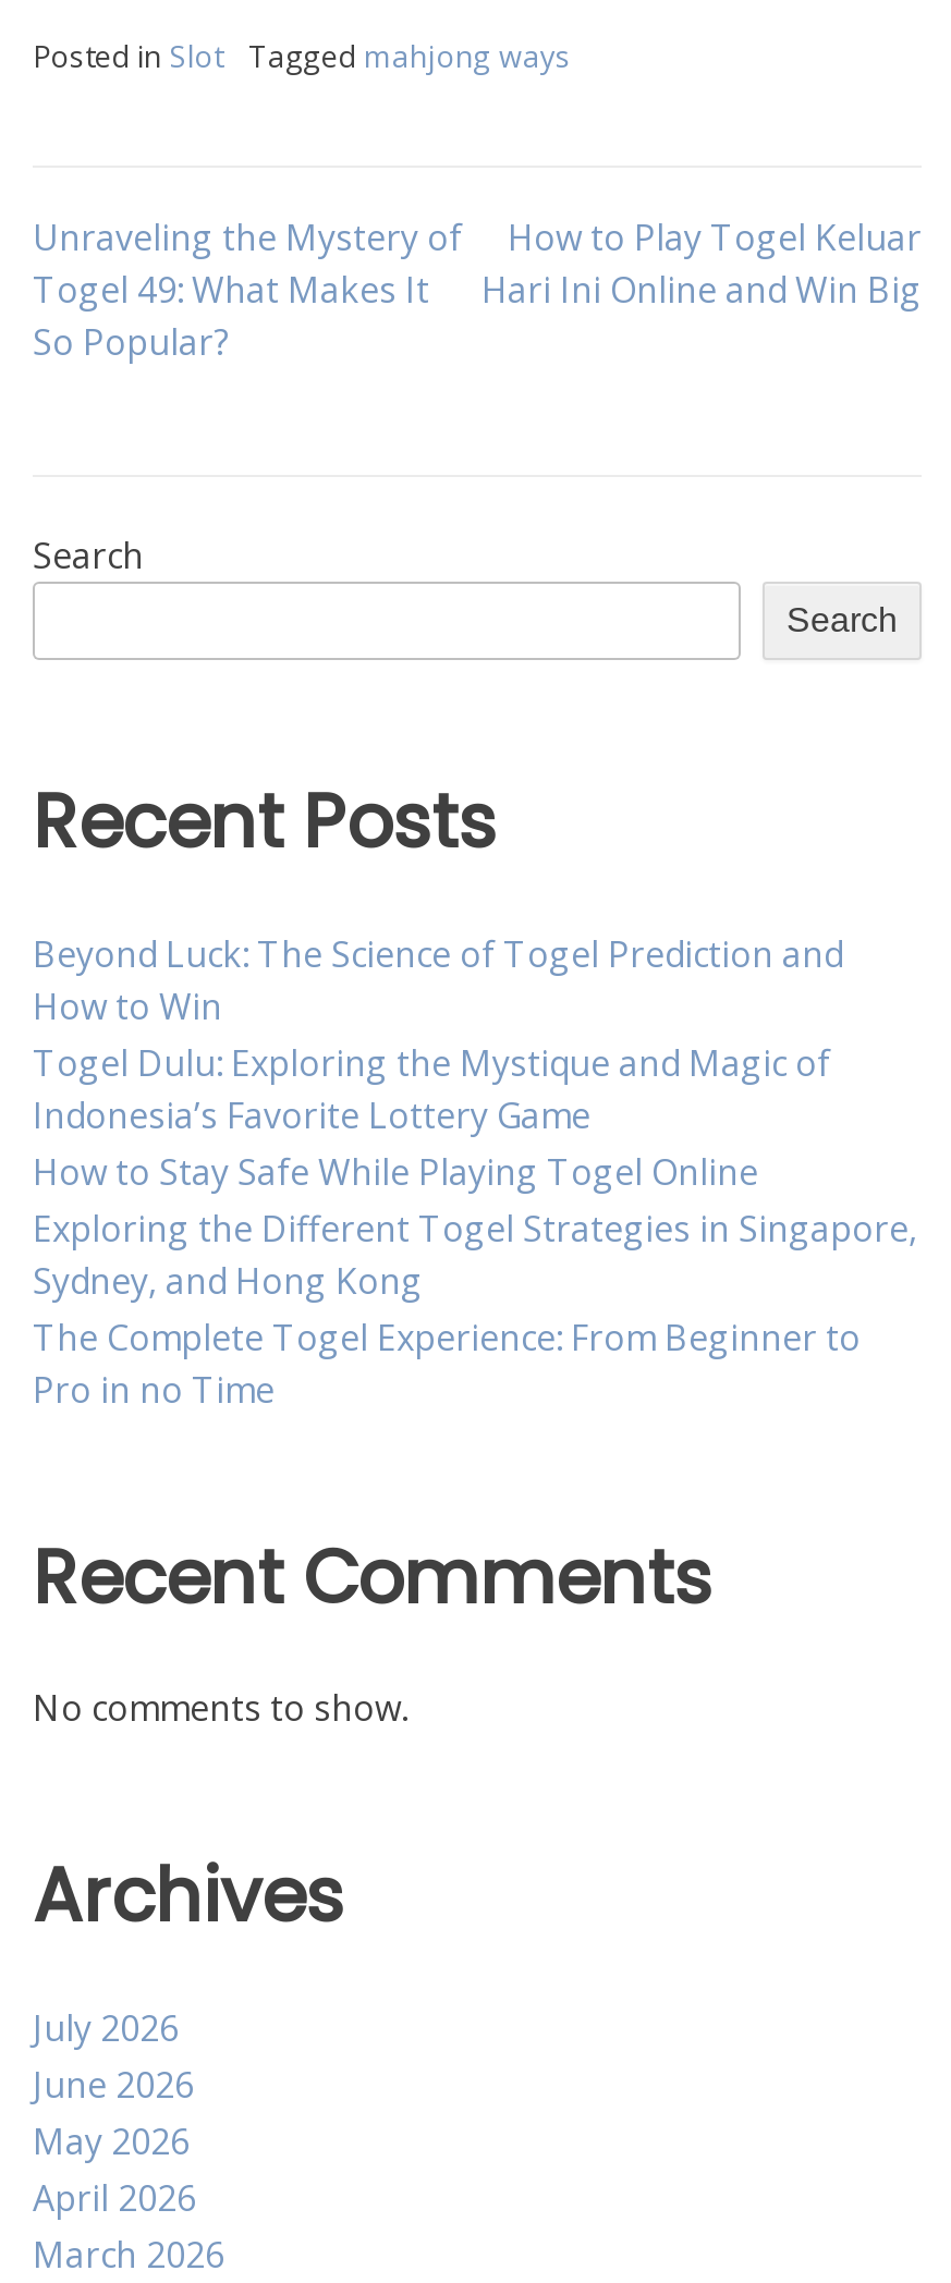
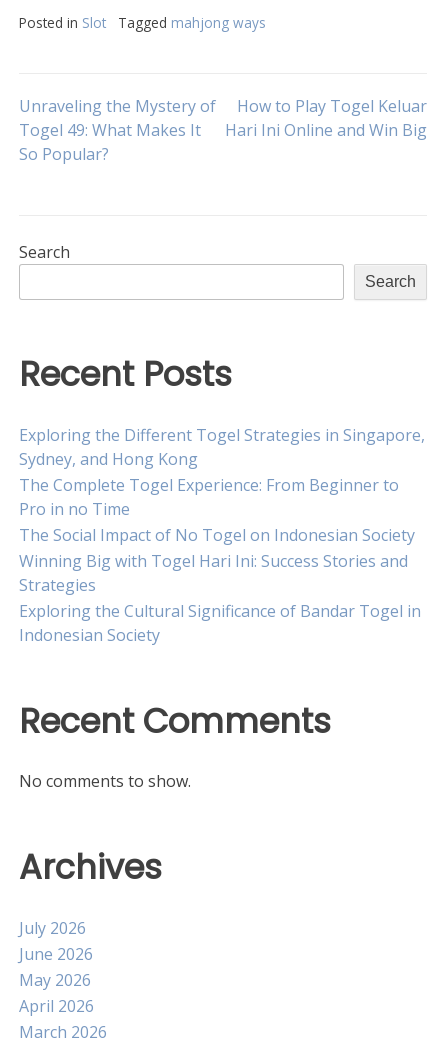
[33,929,843,1195] Beyond Luck: The Science of Togel Prediction and | How to Win | Togel Dulu: Exploring the Mystique and Magic of | Indonesia’s Favorite Lottery Game | How to Stay Safe While Playing Togel Online -> none
moved [33,1204,917,1413] -> [19,423,425,519]: Exploring the Different Togel Strategies in Singapore, | Sydney, and Hong Kong | The Complete Togel Experience: From Beginner to | Pro in no Time
none -> [19,523,421,645] The Social Impact of No Togel on Indonesian Society | Winning Big with Togel Hari Ini: Success Stories and | Strategies | Exploring the Cultural Significance of Bandar Togel in | Indonesian Society

